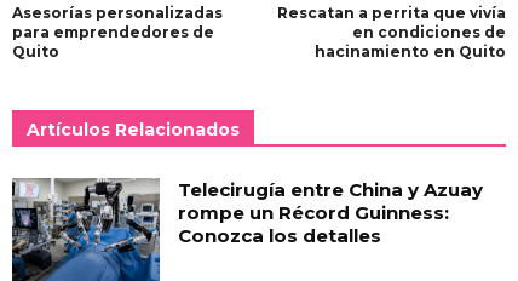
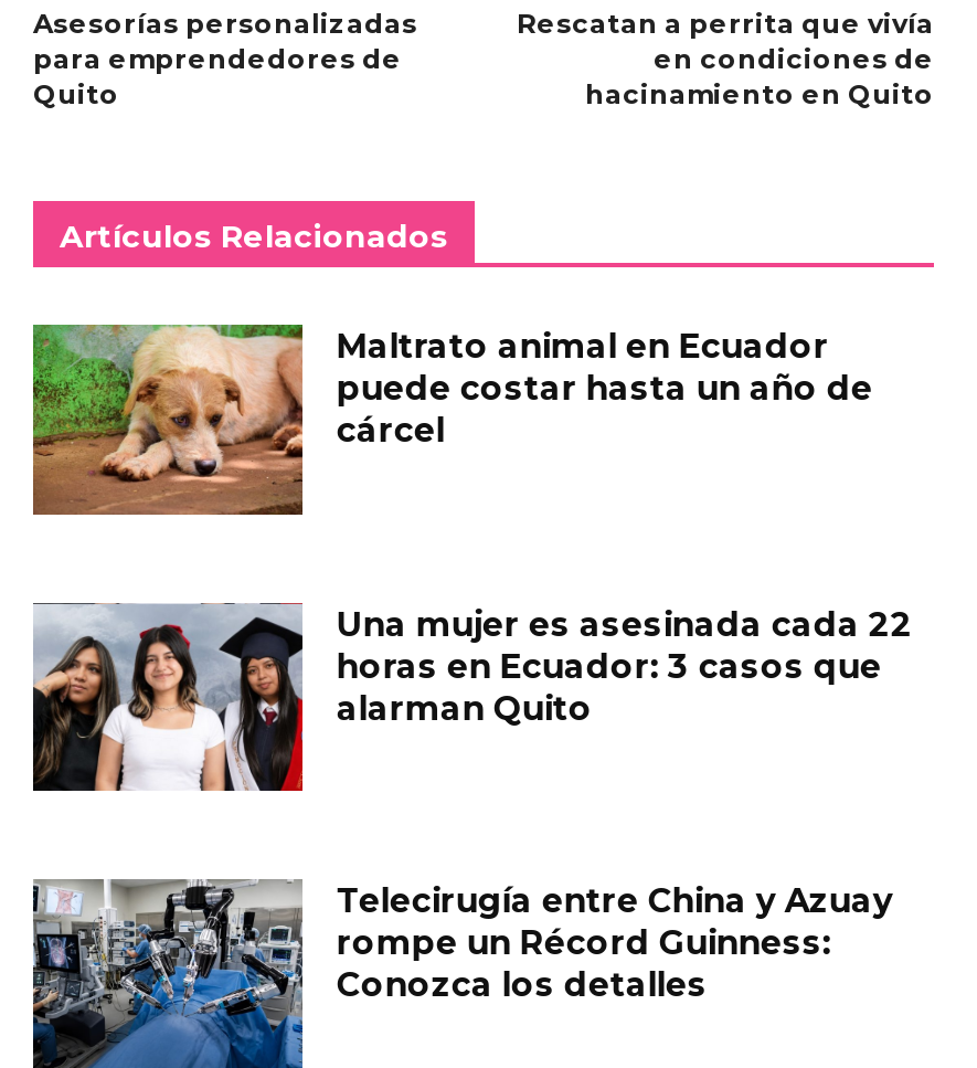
none -> [31,324,873,517] [image] | Maltrato animal en Ecuador | puede costar hasta un año de | cárcel
none -> [31,602,913,822] [image] | Una mujer es asesinada cada 22 | horas en Ecuador: 3 casos que | alarman Quito

